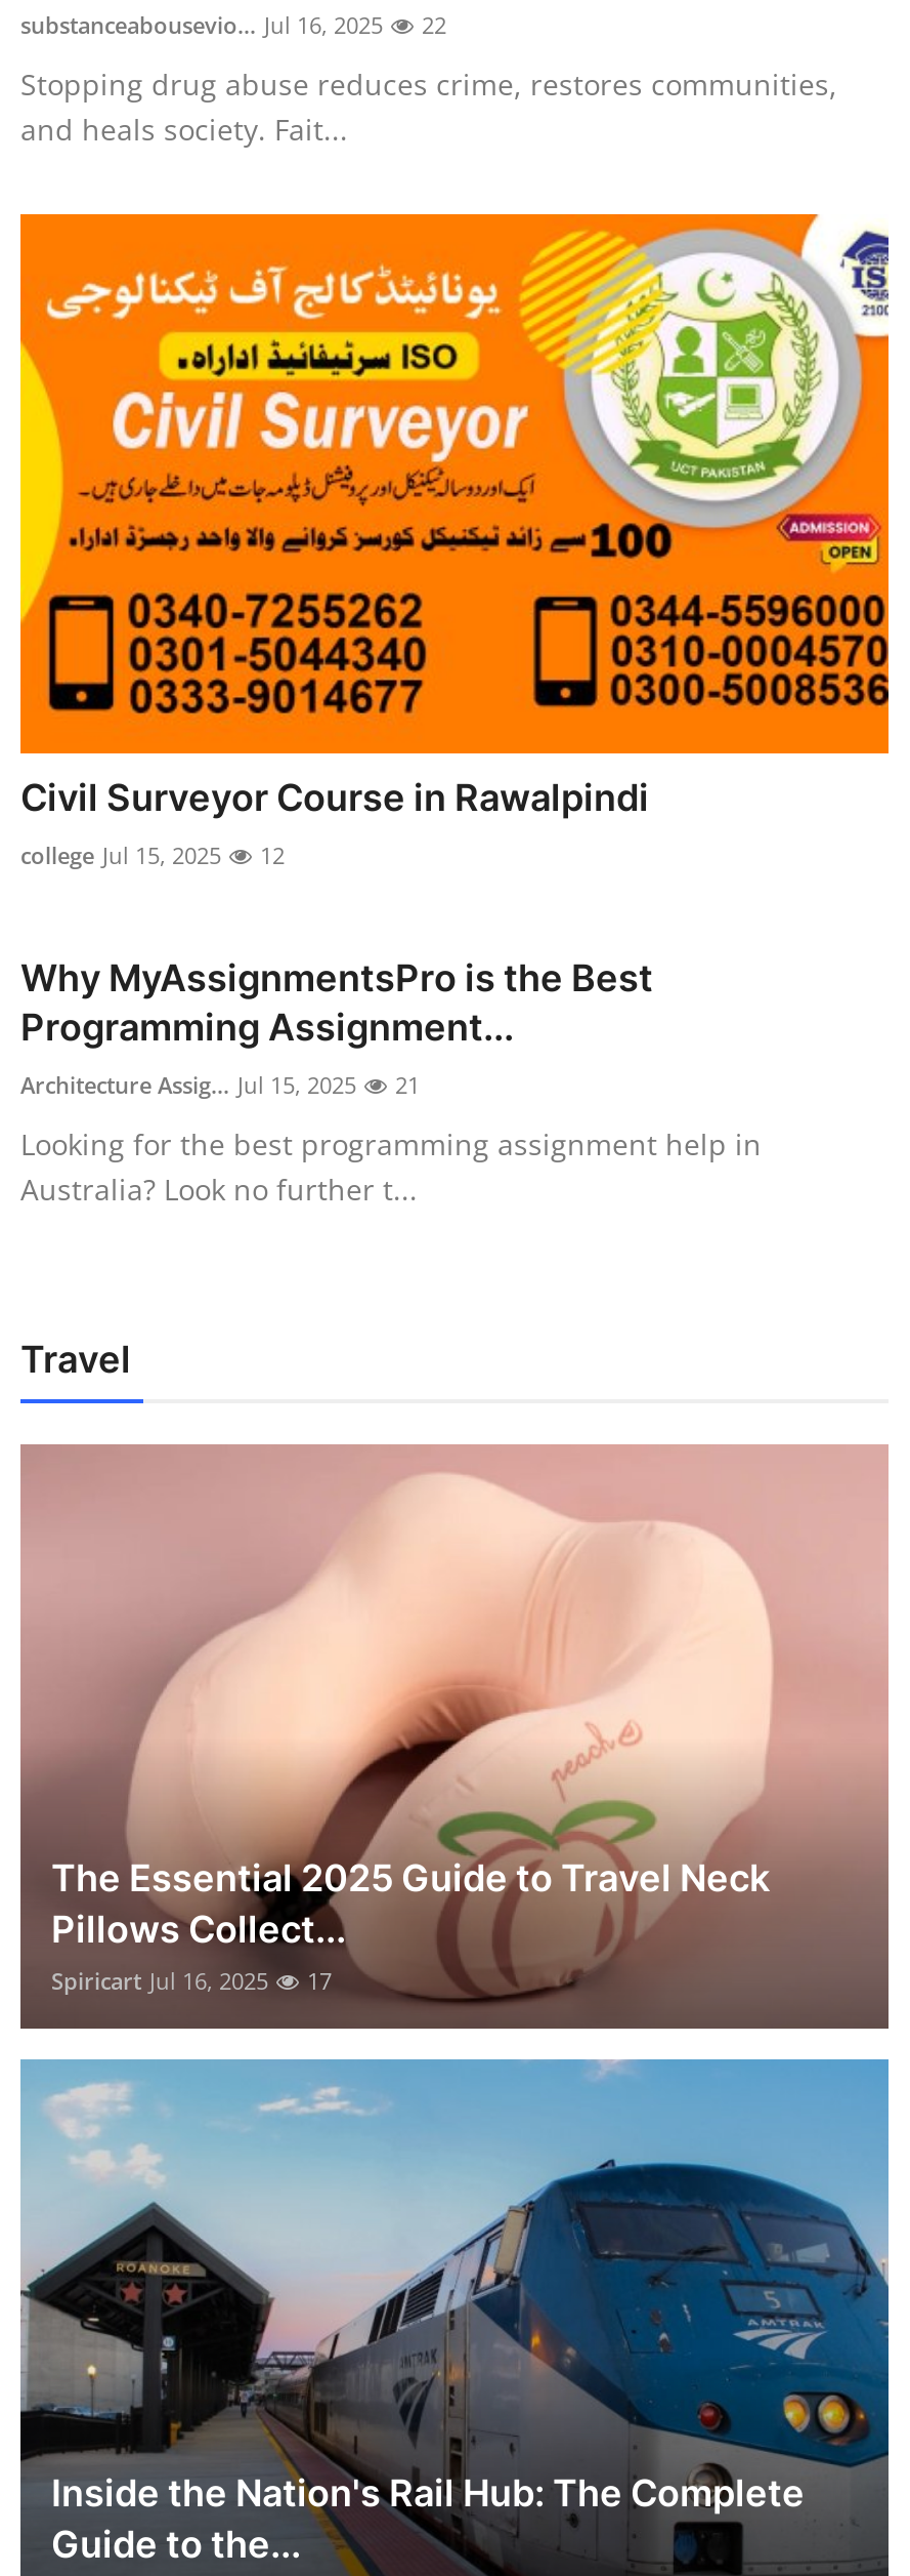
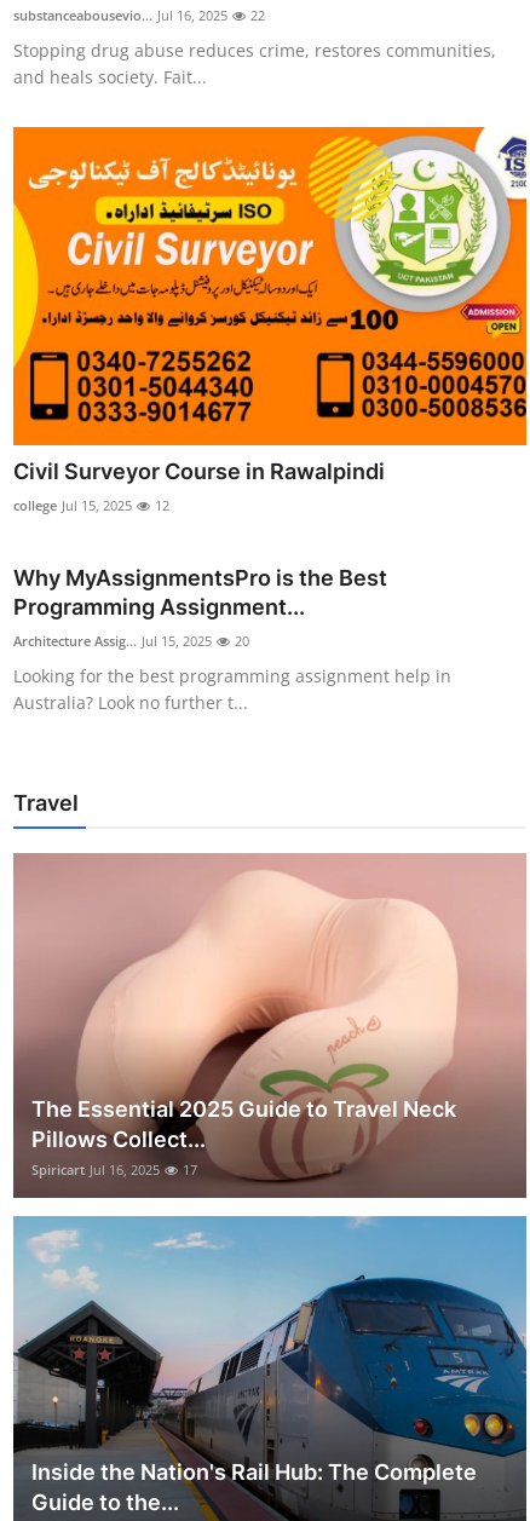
[20,1069,420,1100] Architecture Assig... Jul 15, 2025 21 -> [13,632,249,650] Architecture Assig... Jul 15, 2025 20

